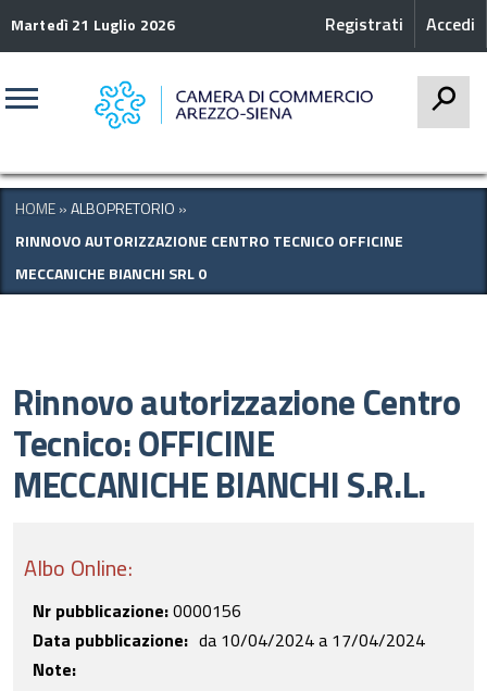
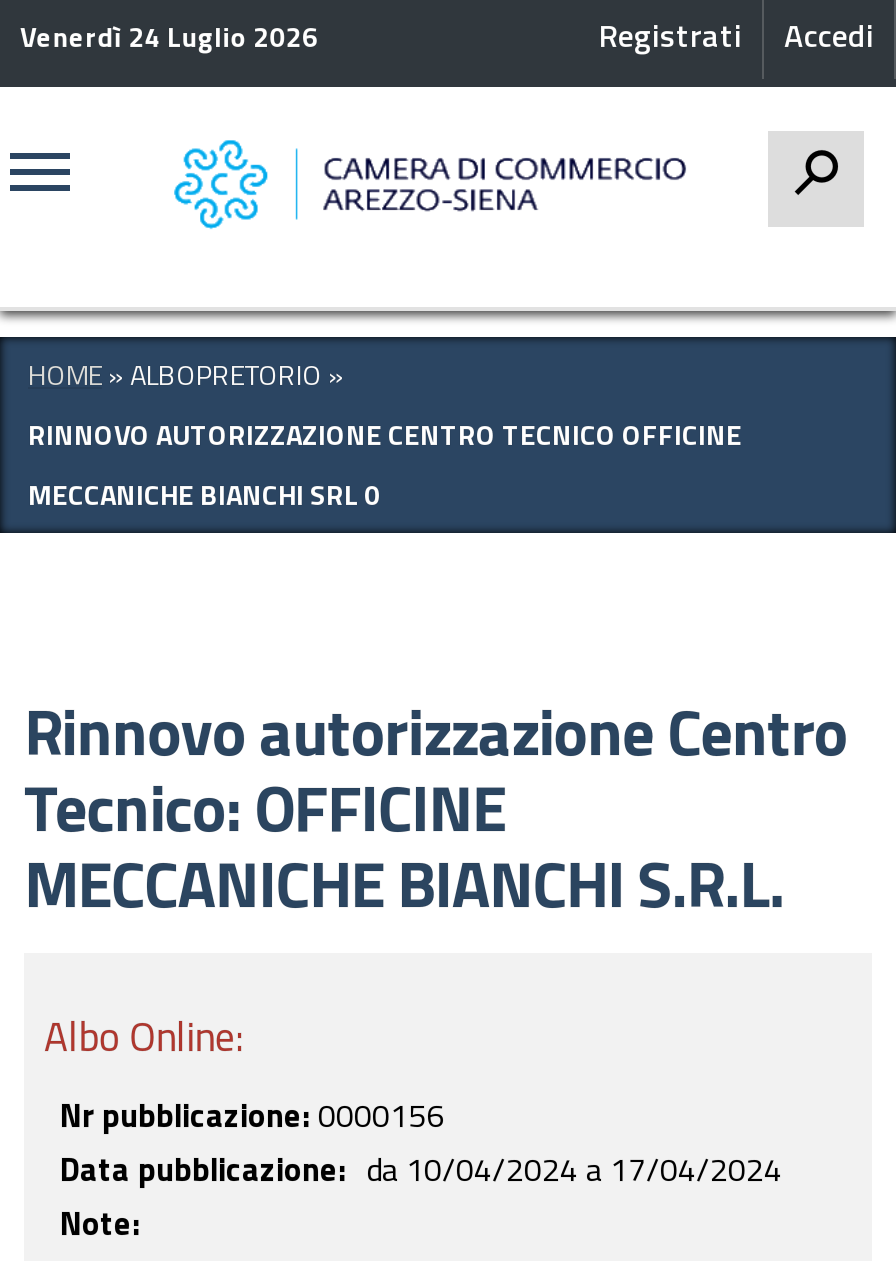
[11,13,175,36] Martedì 21 Luglio 2026 -> [20,15,318,57] Venerdì 24 Luglio 2026

